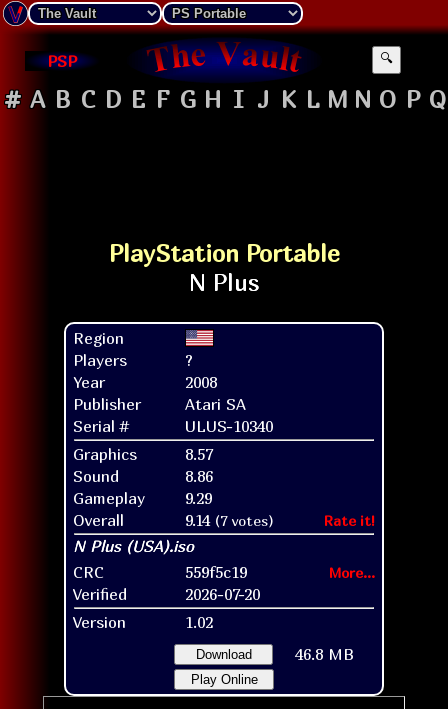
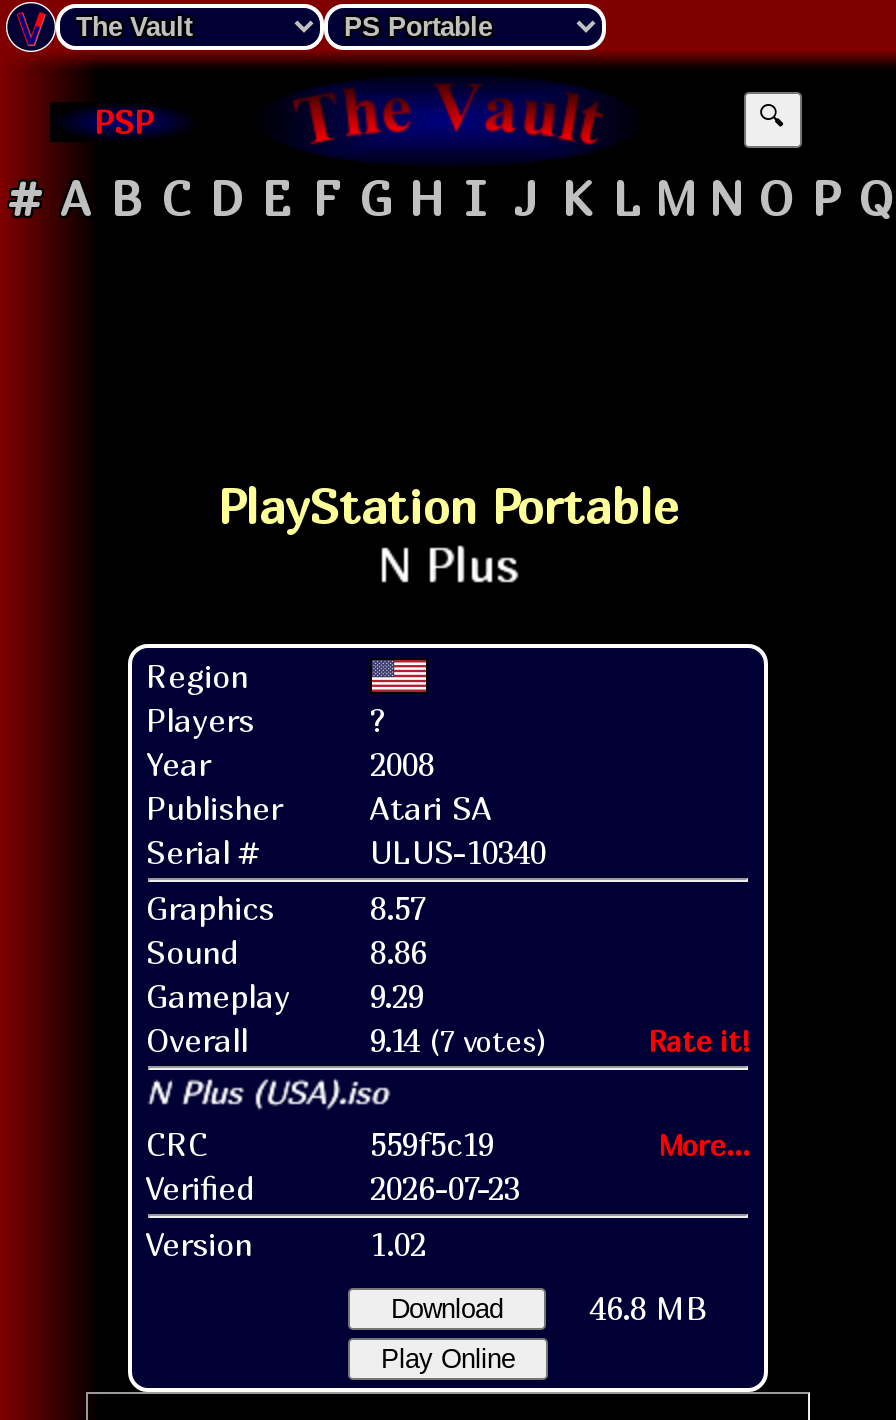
[185,584,260,604] 2026-07-20 -> [370,1168,520,1208] 2026-07-23

